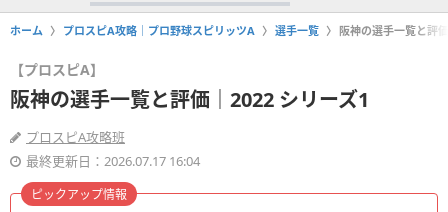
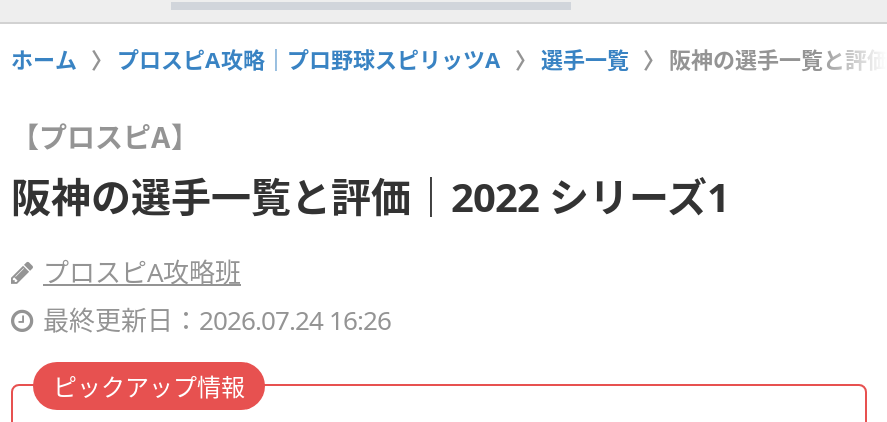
[26,152,200,170] 最終更新日：2026.07.17 16:04 -> [43,302,391,338] 最終更新日：2026.07.24 16:26

